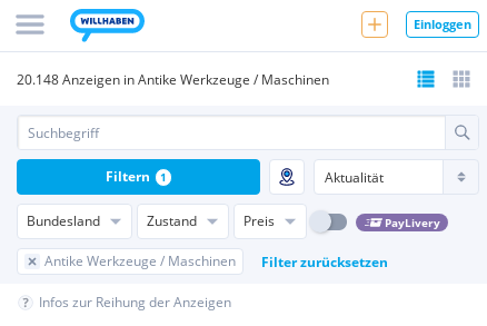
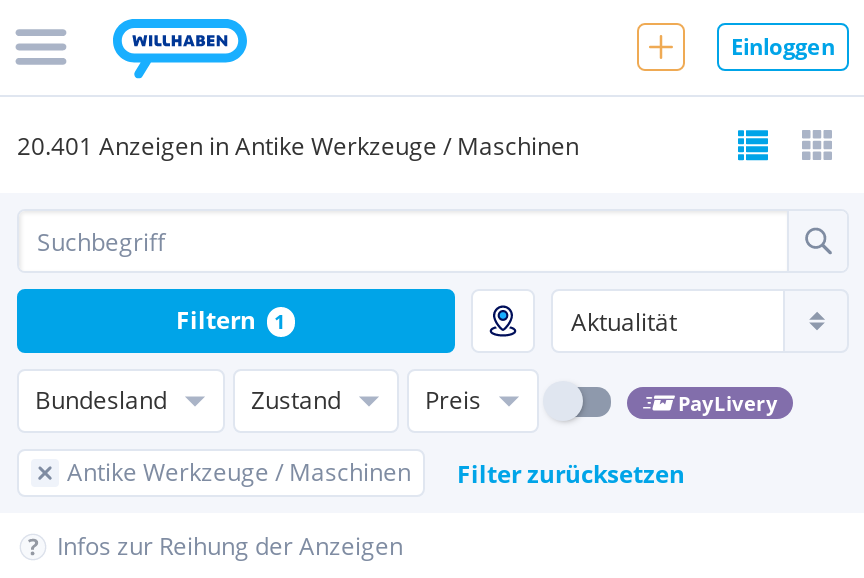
[17,70,329,88] 20.148 Anzeigen in Antike Werkzeuge / Maschinen -> [17,128,579,162] 20.401 Anzeigen in Antike Werkzeuge / Maschinen

